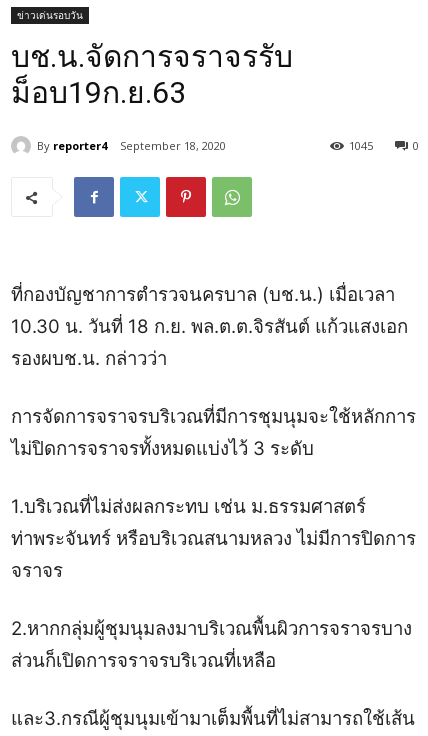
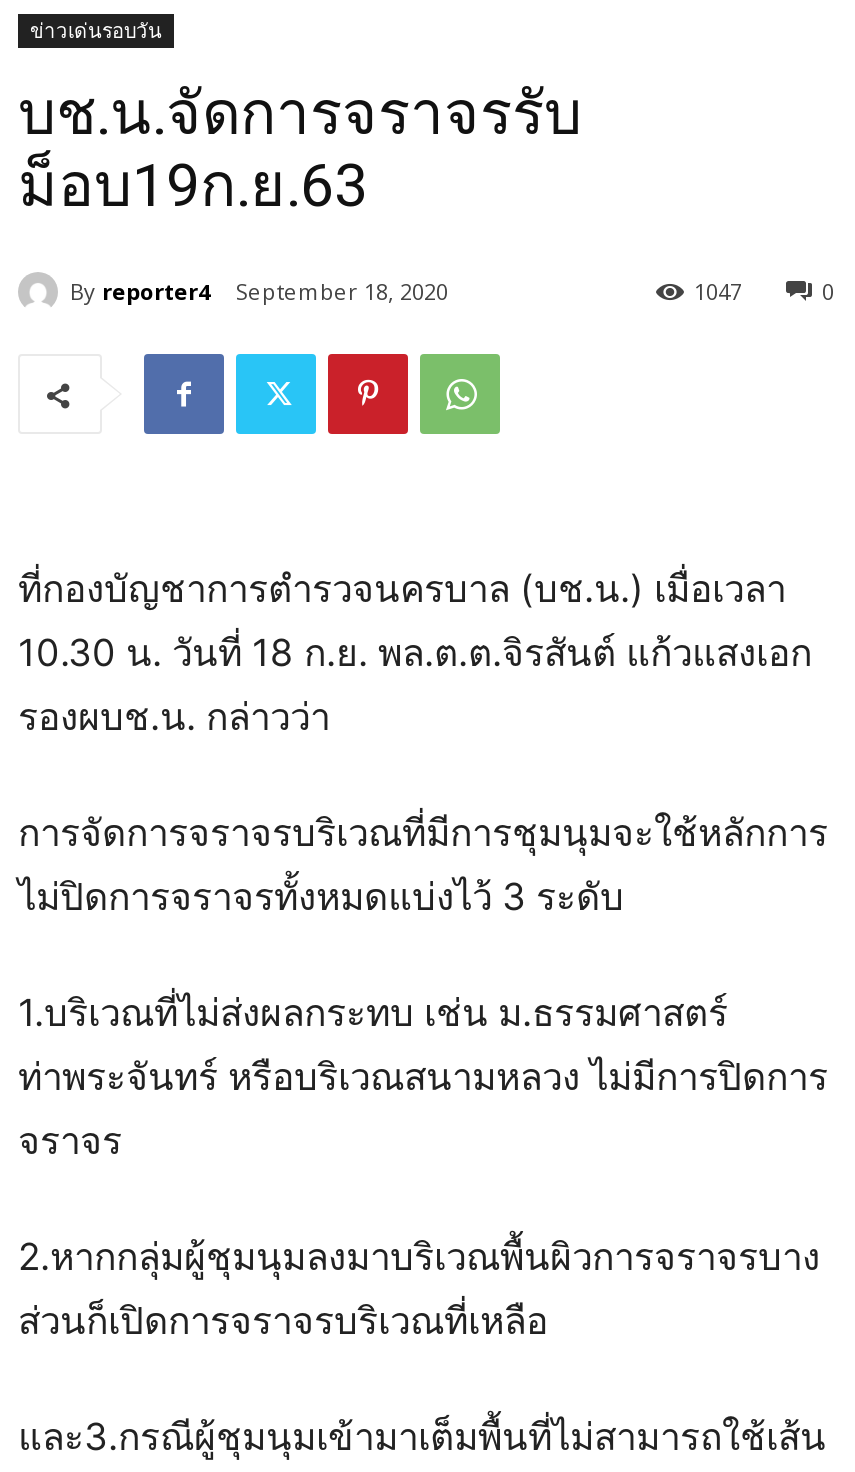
[349,138,373,153] 1045 -> [694,276,742,306] 1047

